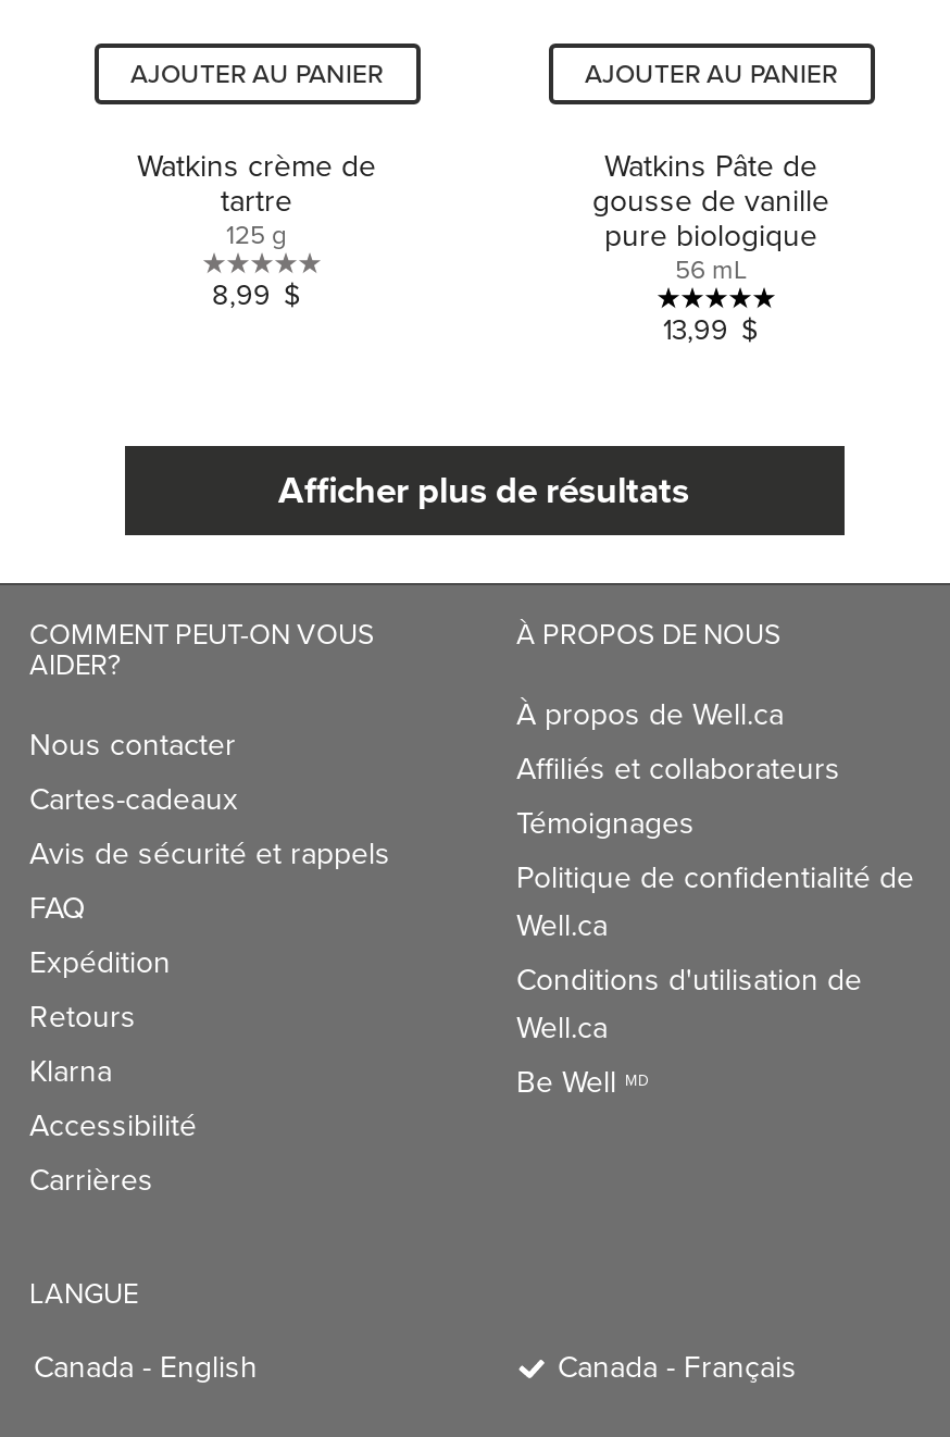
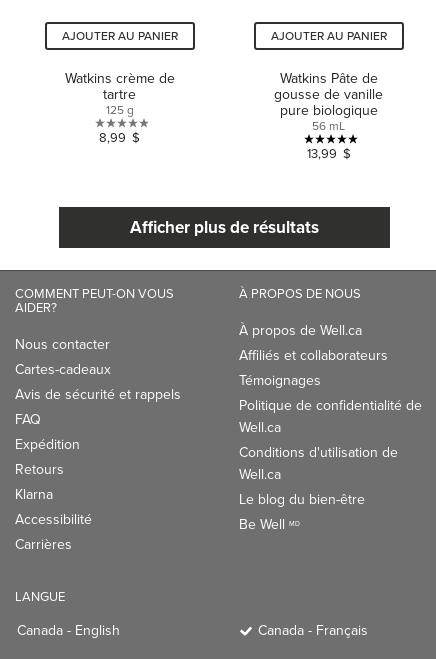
moved [516,1060,649,1103] -> [239,514,300,534]: Be Well MD
none -> [239,489,365,509] Le blog du bien-être

